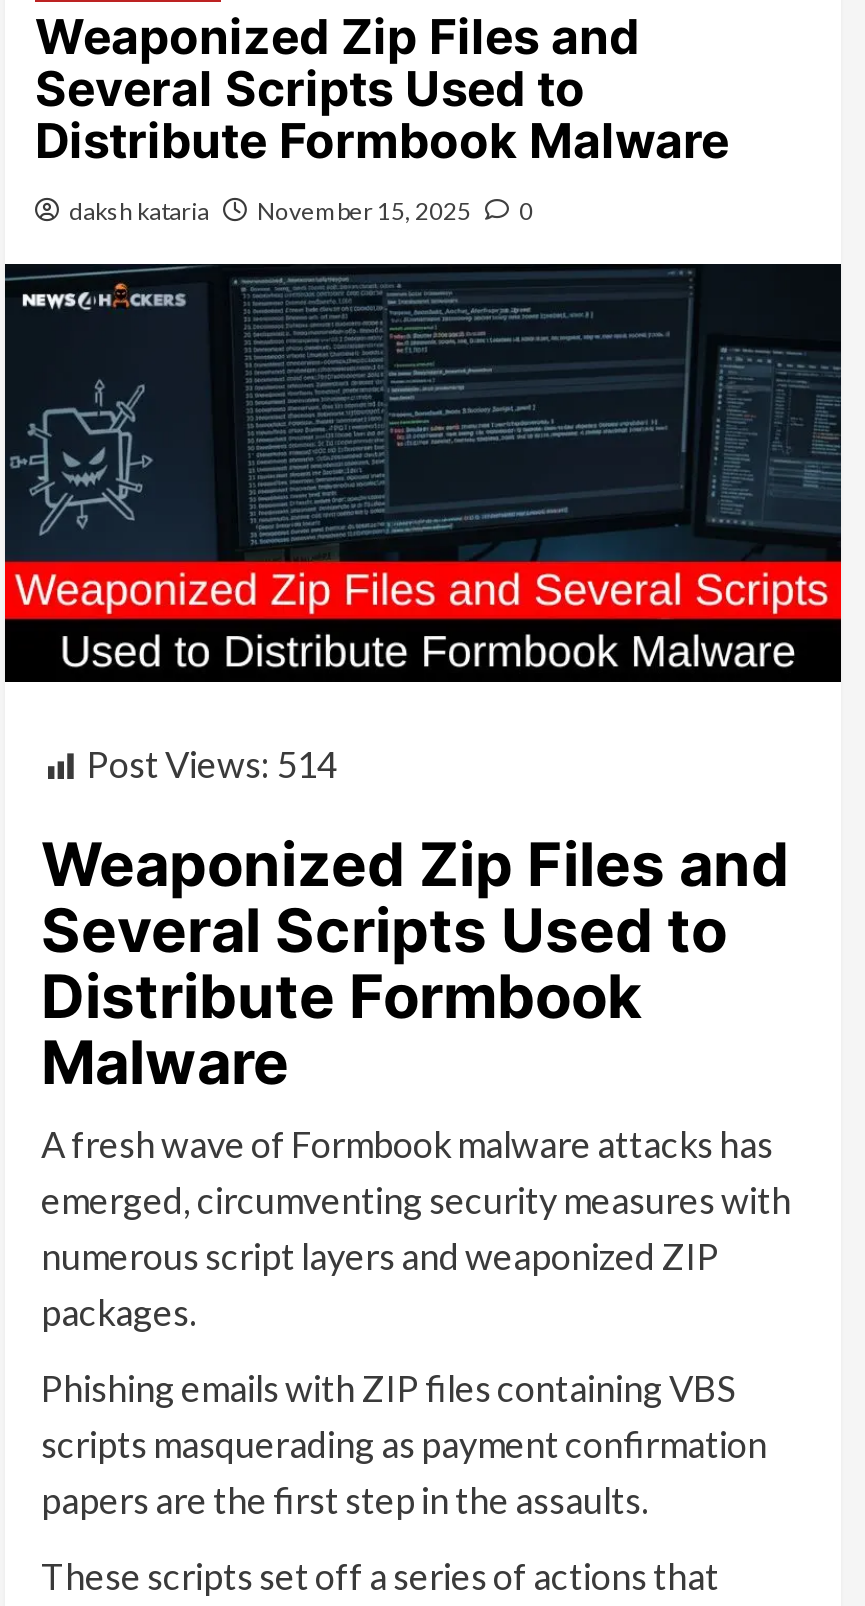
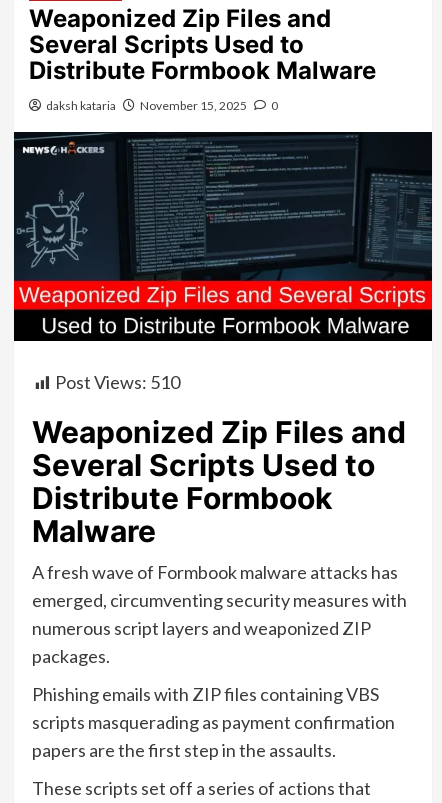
[87,743,337,787] Post Views: 514 -> [55,371,180,393] Post Views: 510

